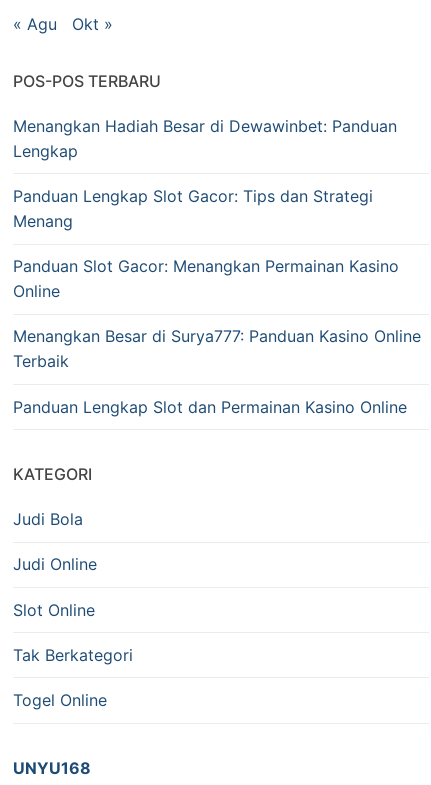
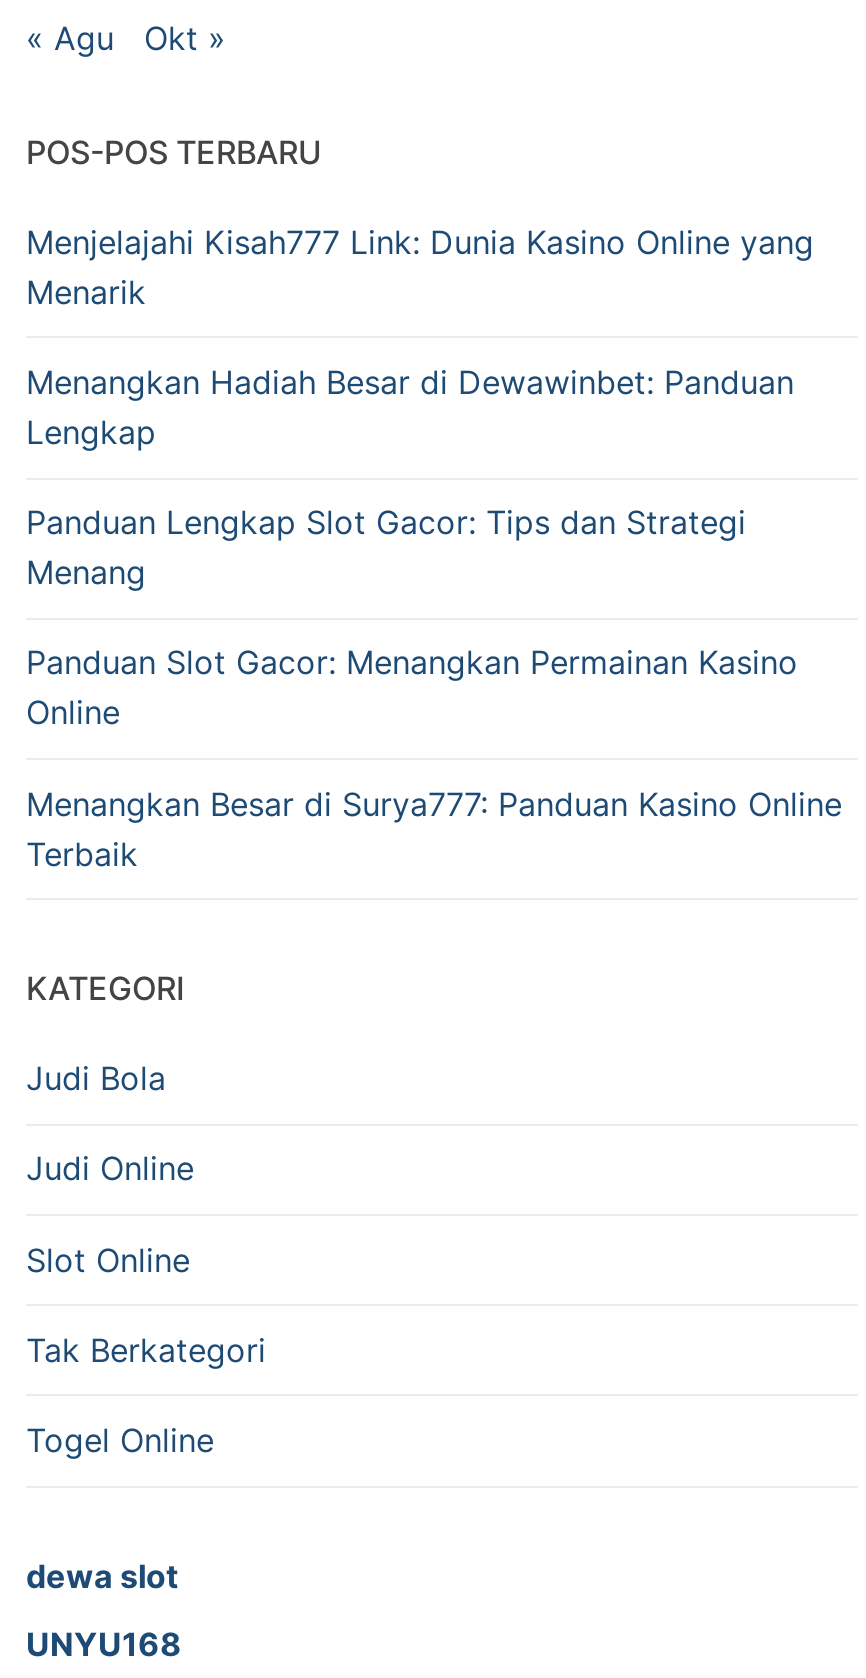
none -> [26,222,814,312] Menjelajahi Kisah777 Link: Dunia Kasino Online yang | Menarik
[13,397,407,417] Panduan Lengkap Slot dan Permainan Kasino Online -> none
none -> [26,1555,178,1595] dewa slot

